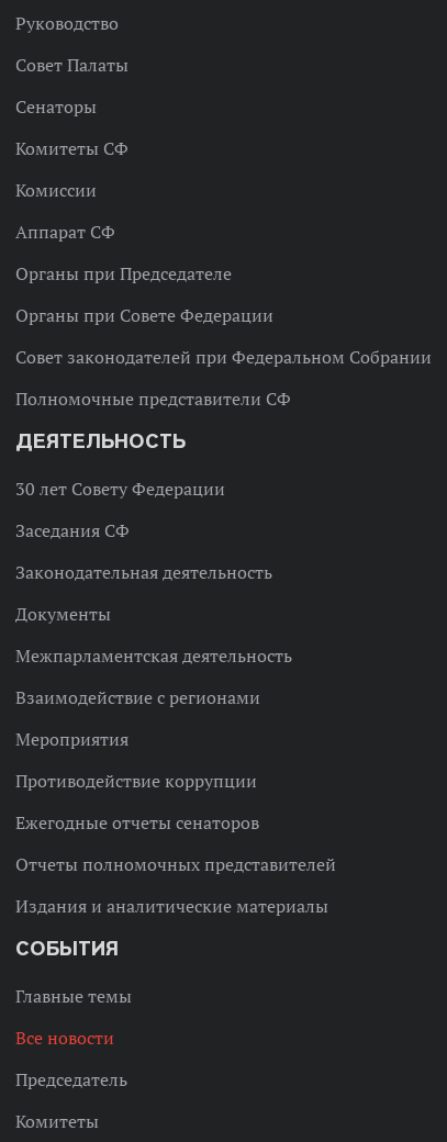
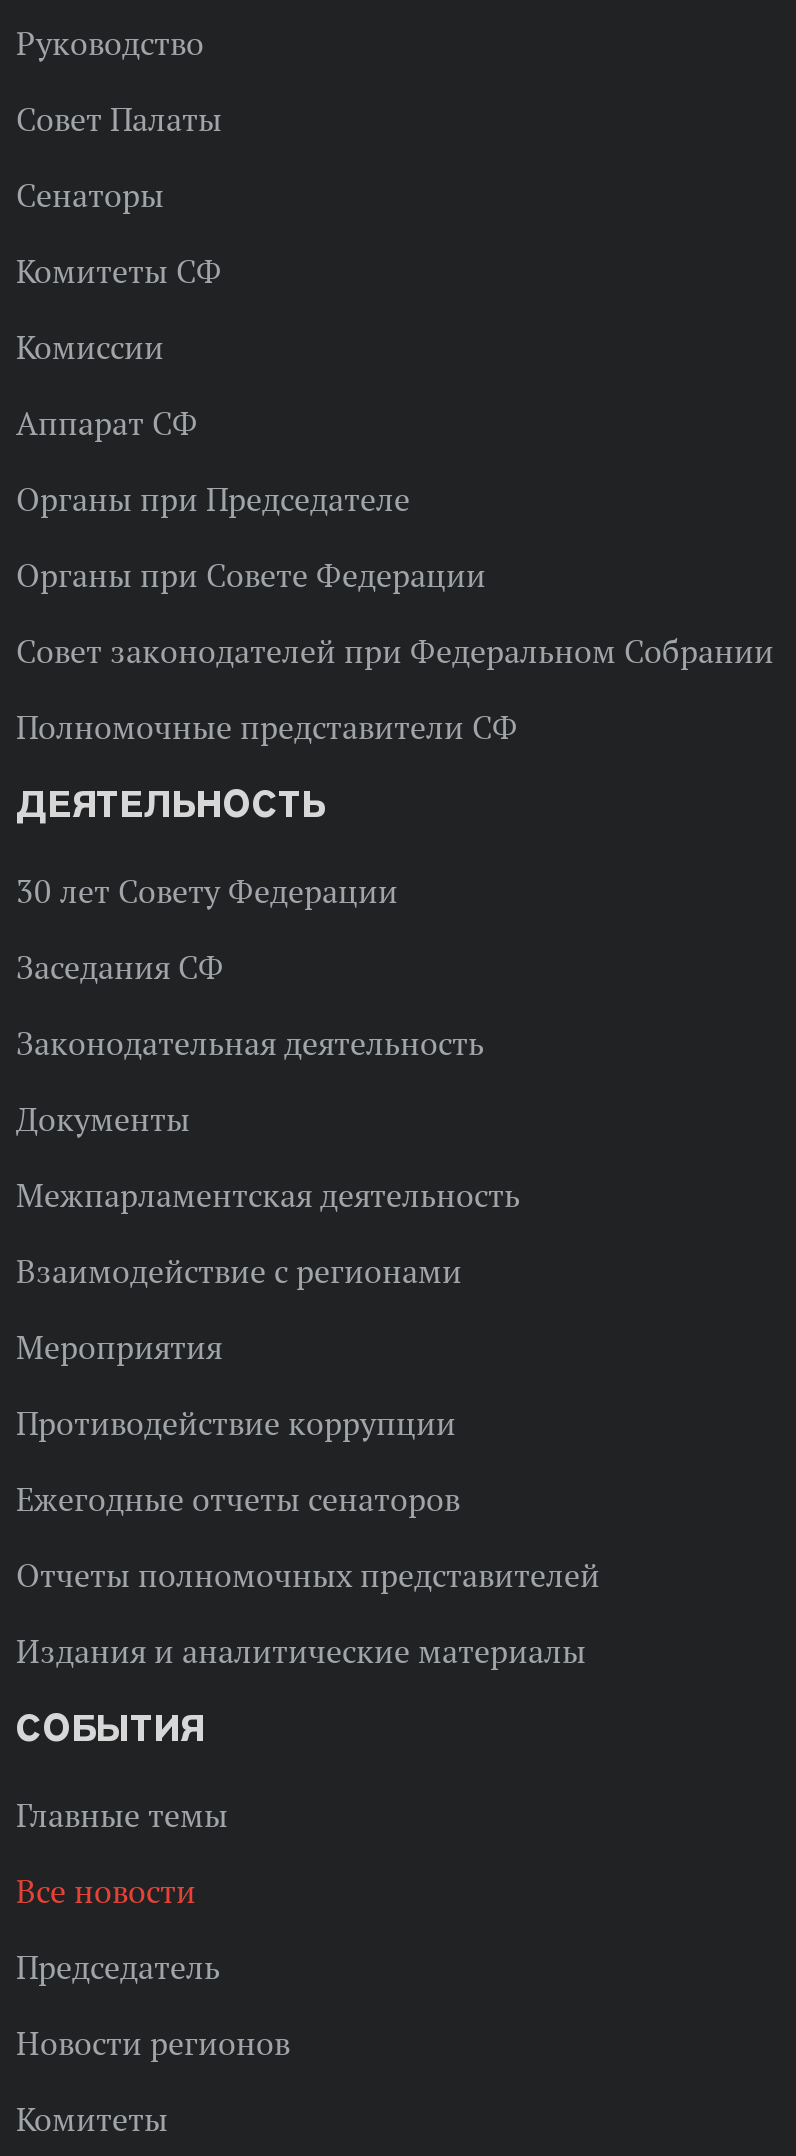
none -> [16,2023,290,2063] Новости регионов

